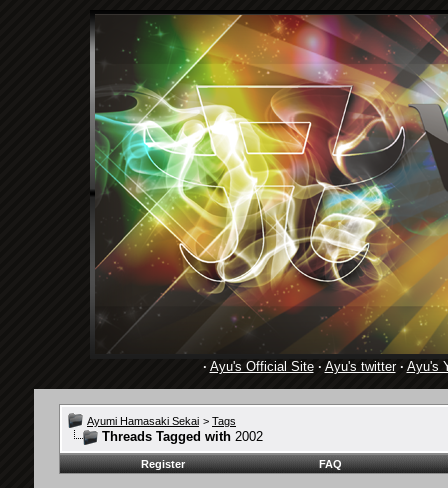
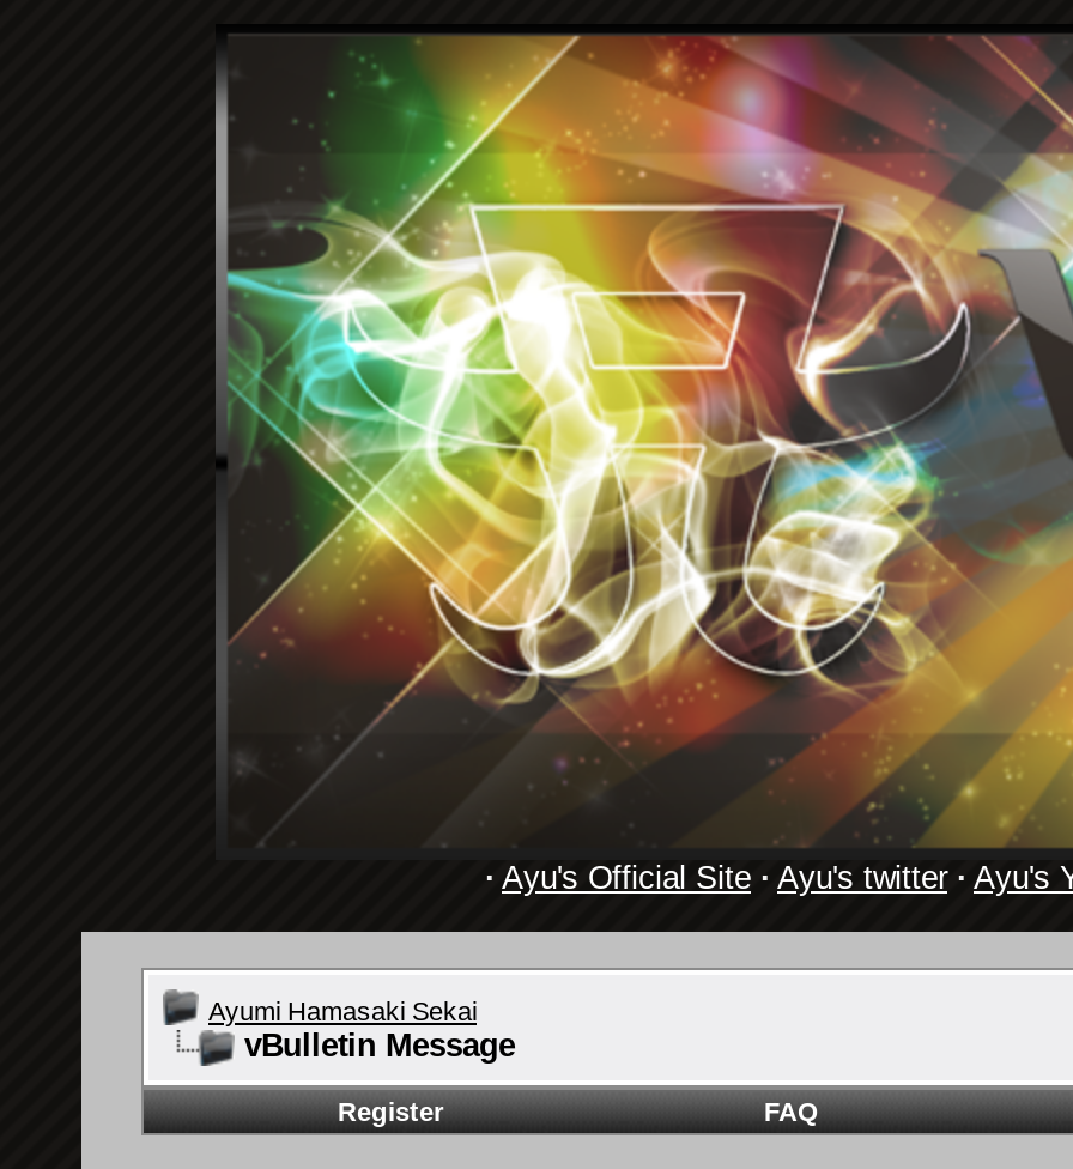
[87,415,263,444] Ayumi Hamasaki Sekai > Tags | Threads Tagged with 2002 -> [208,997,515,1064] Ayumi Hamasaki Sekai | vBulletin Message

